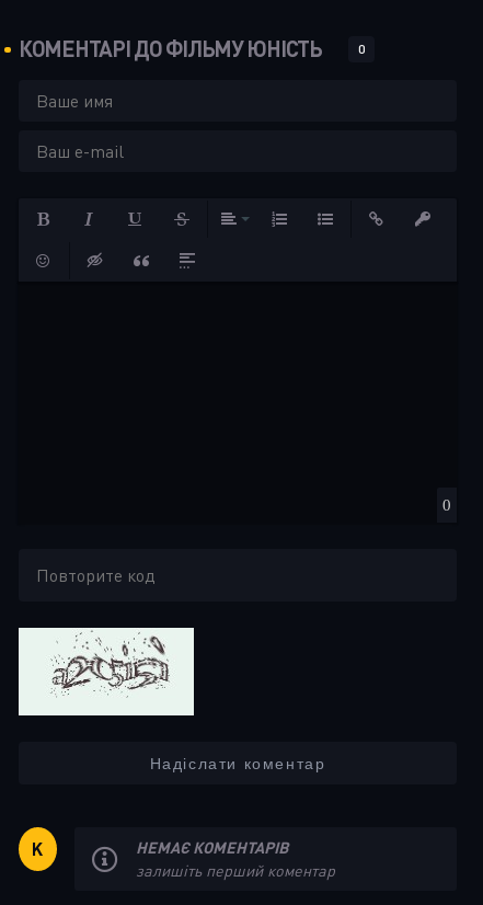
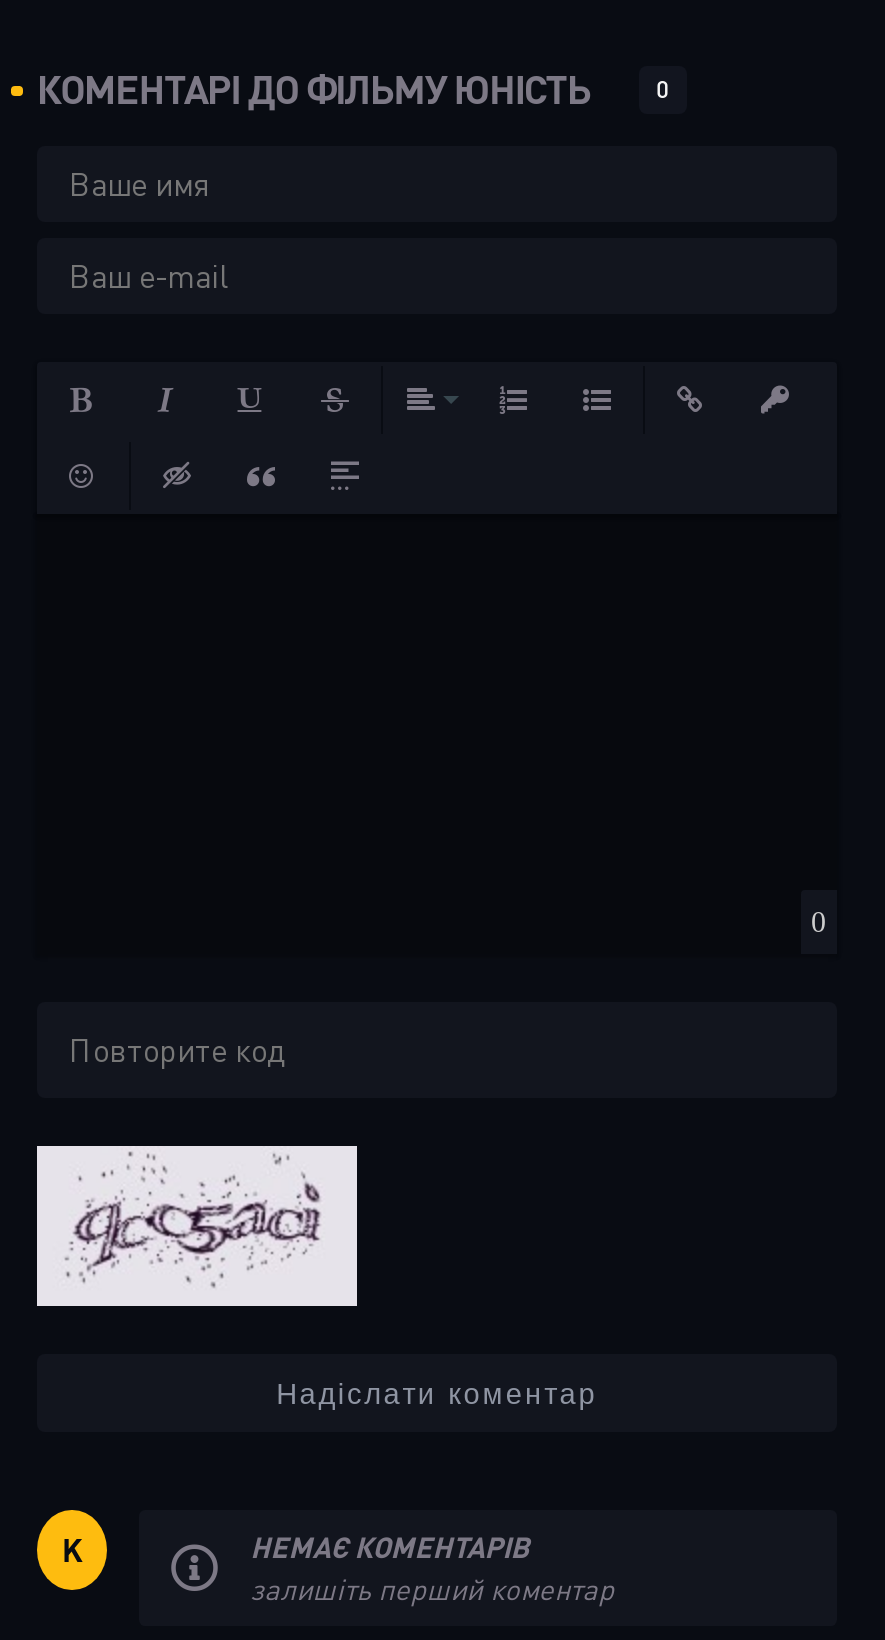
[35,630,174,704] [image] -> [63,1152,323,1290] [image]

